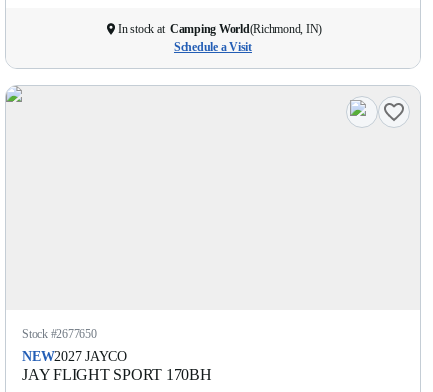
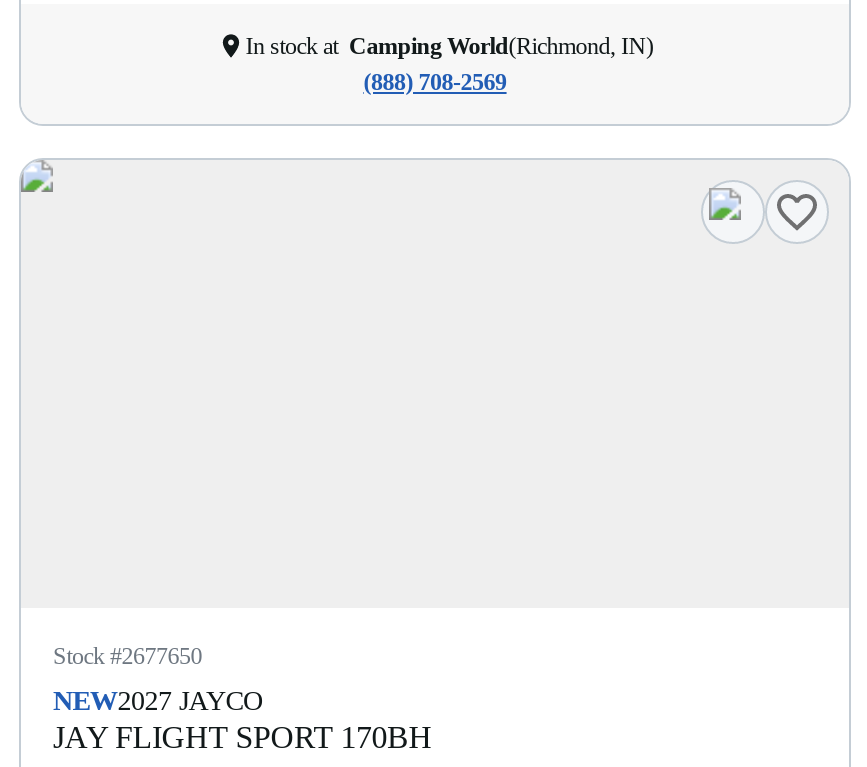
[174,40,252,54] Schedule a Visit -> [363,68,506,96] (888) 708-2569

